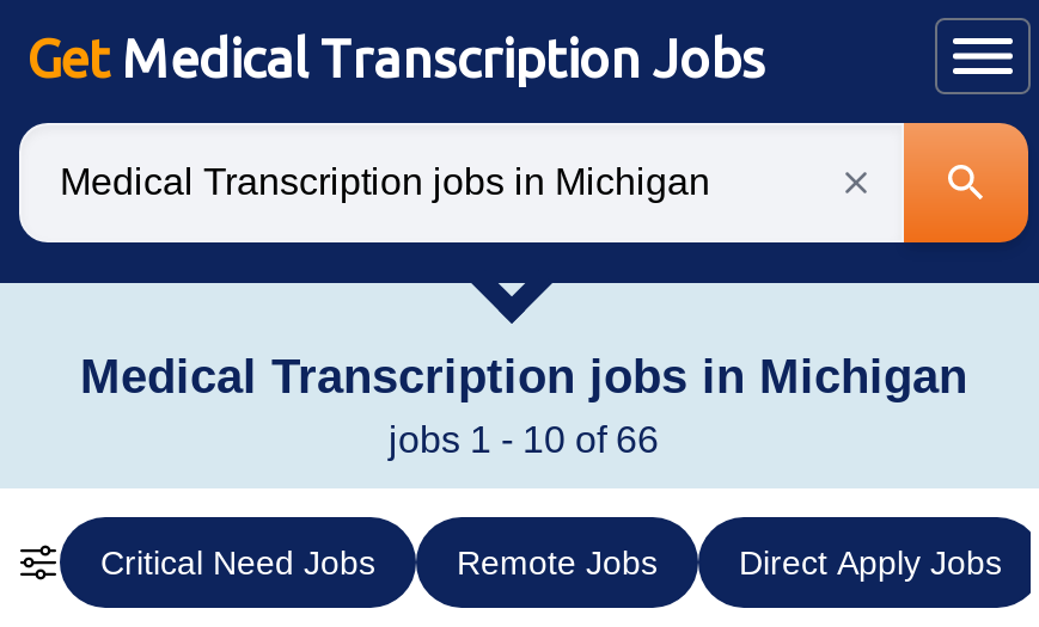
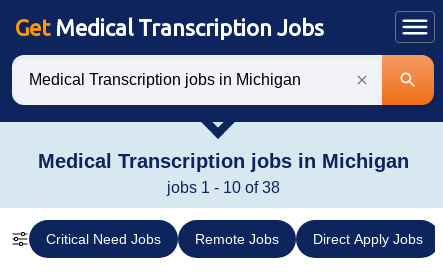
[389,419,659,460] jobs 1 - 10 of 66 -> [166,179,279,196] jobs 1 - 10 of 38

